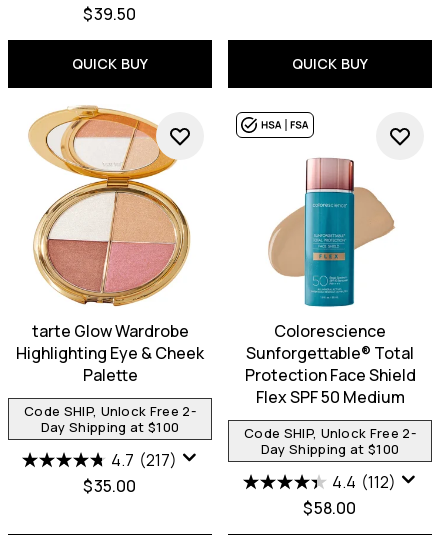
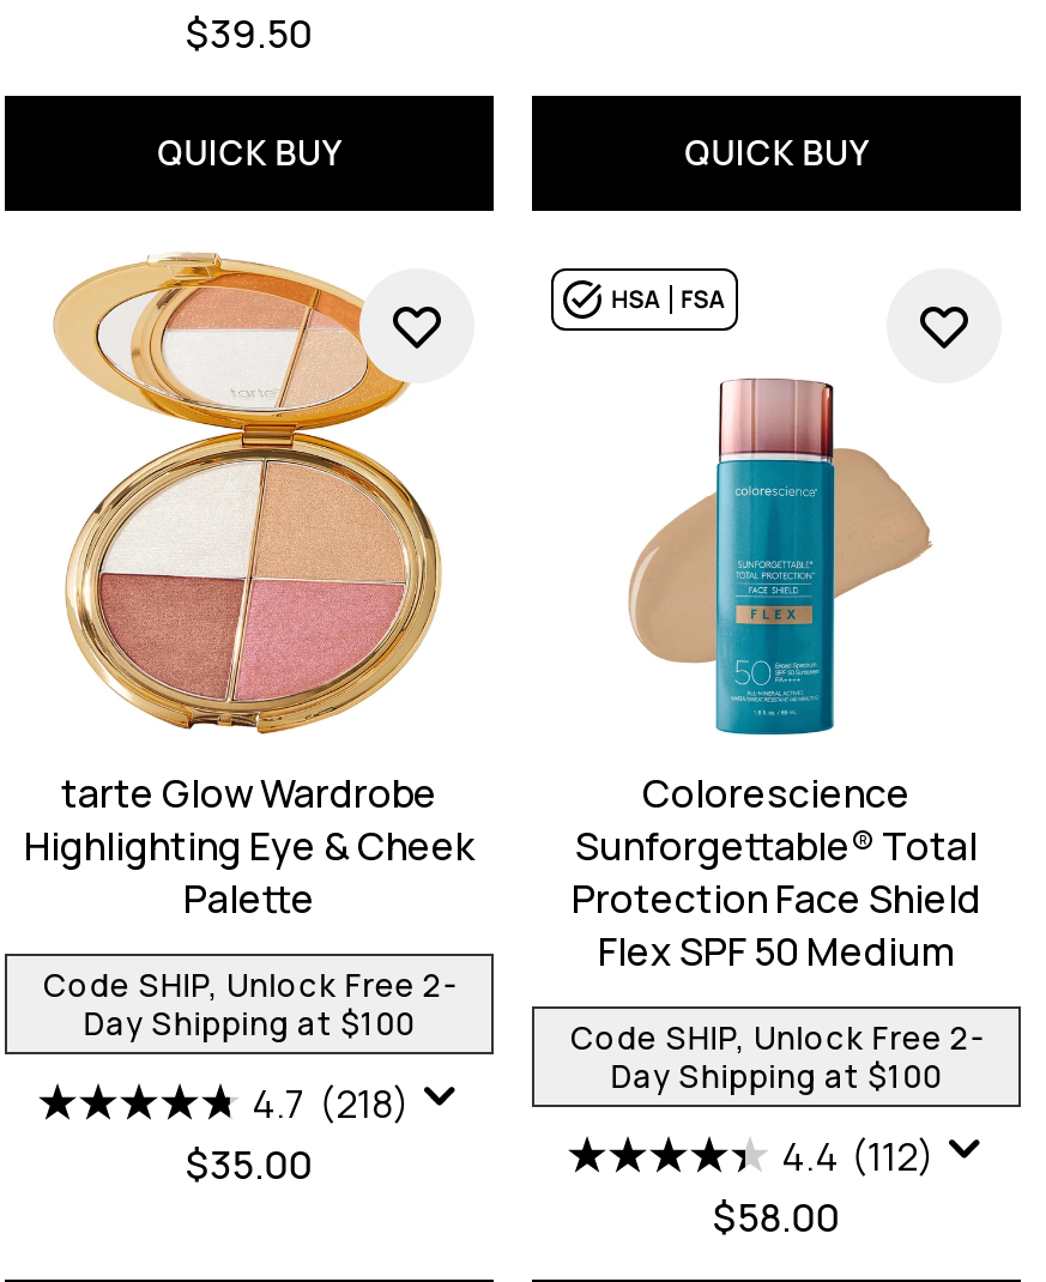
[111,449,177,471] 4.7 (217) -> [251,1076,410,1129] 4.7 (218)

